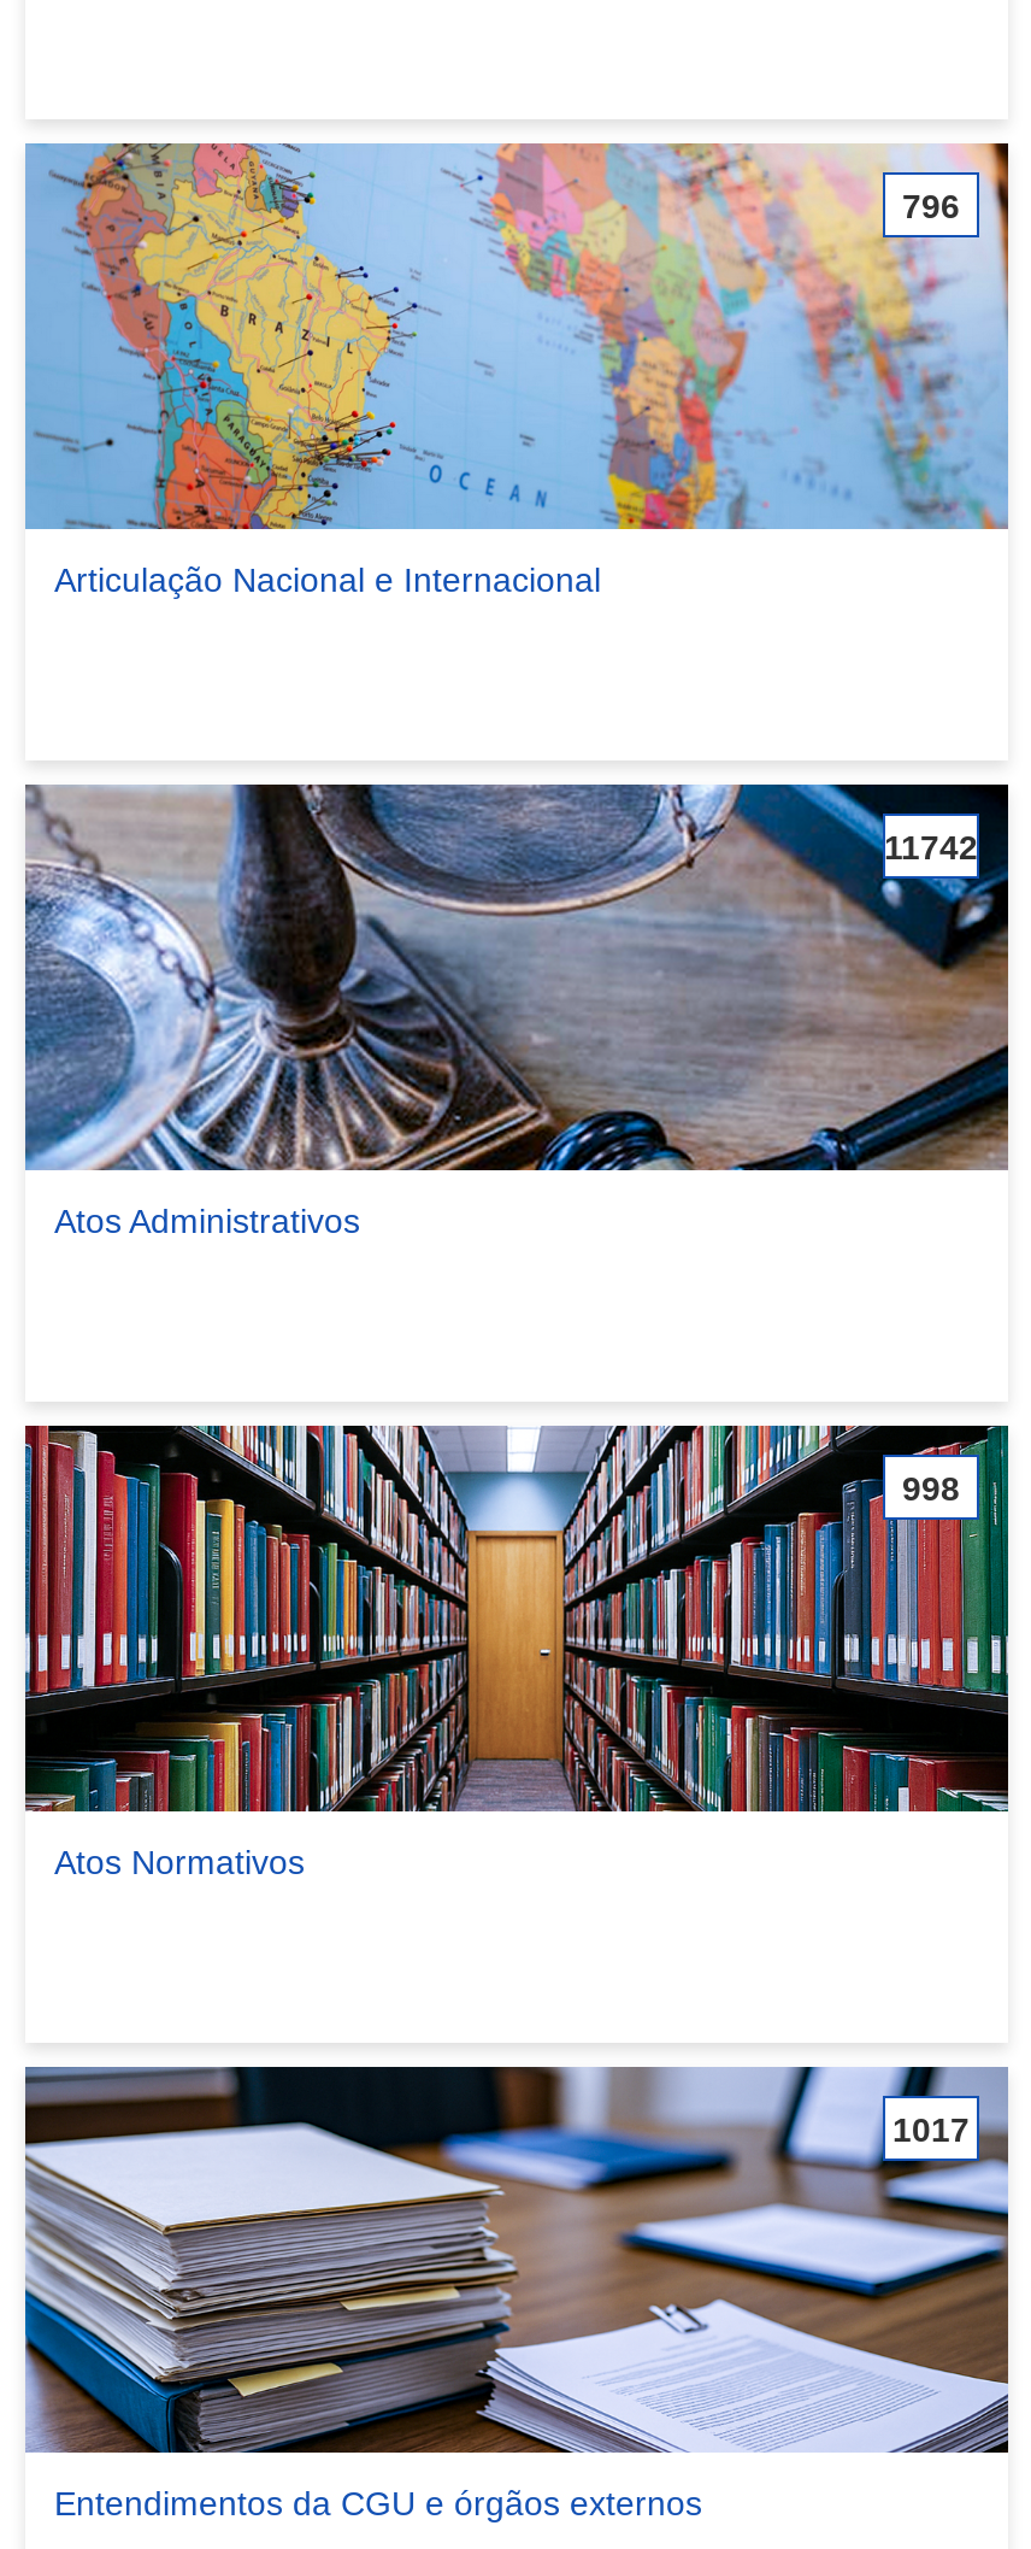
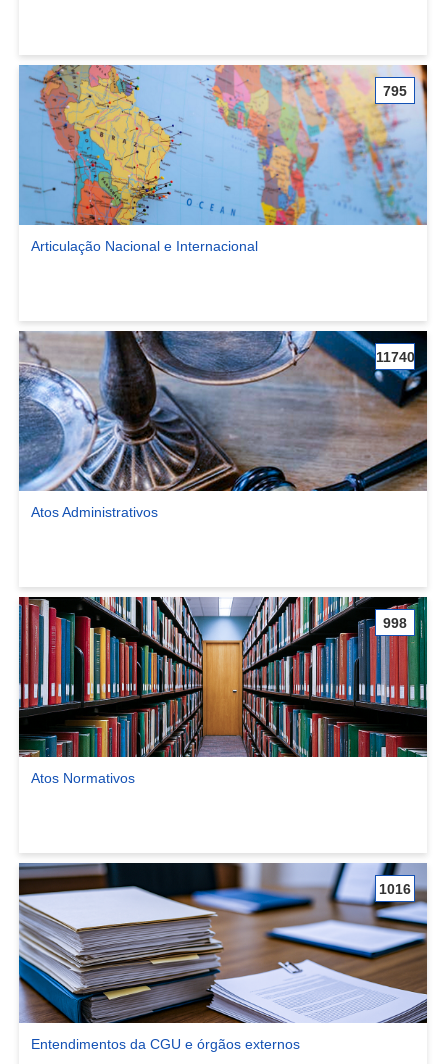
[902,186,960,224] 796 -> [383,82,407,98] 795
[884,827,978,865] 11742 -> [375,348,414,364] 11740
[892,2109,970,2148] 1017 -> [379,880,411,896] 1016

